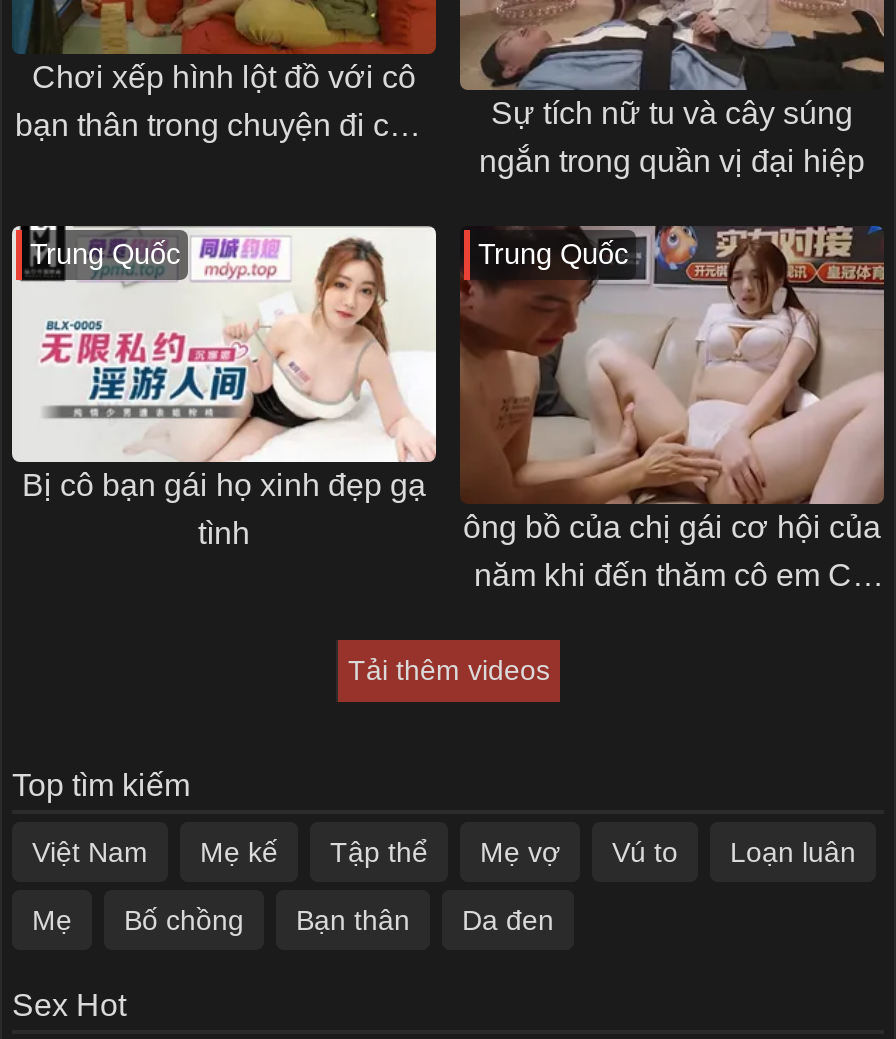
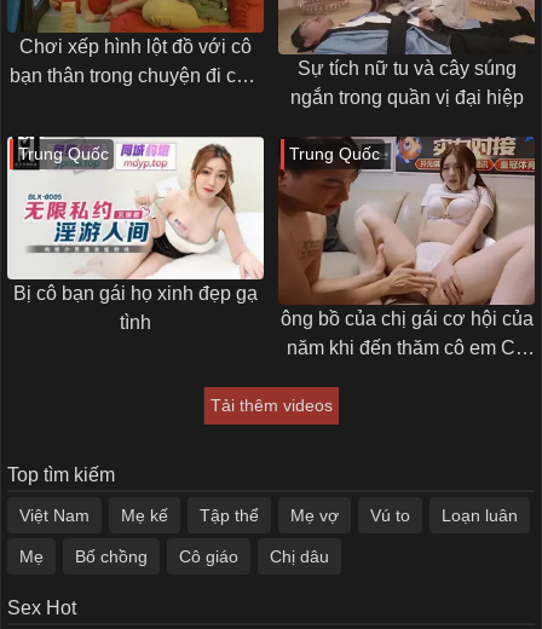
[296,904,554,936] Bạn thân | Da đen -> [179,547,329,566] Cô giáo | Chị dâu

